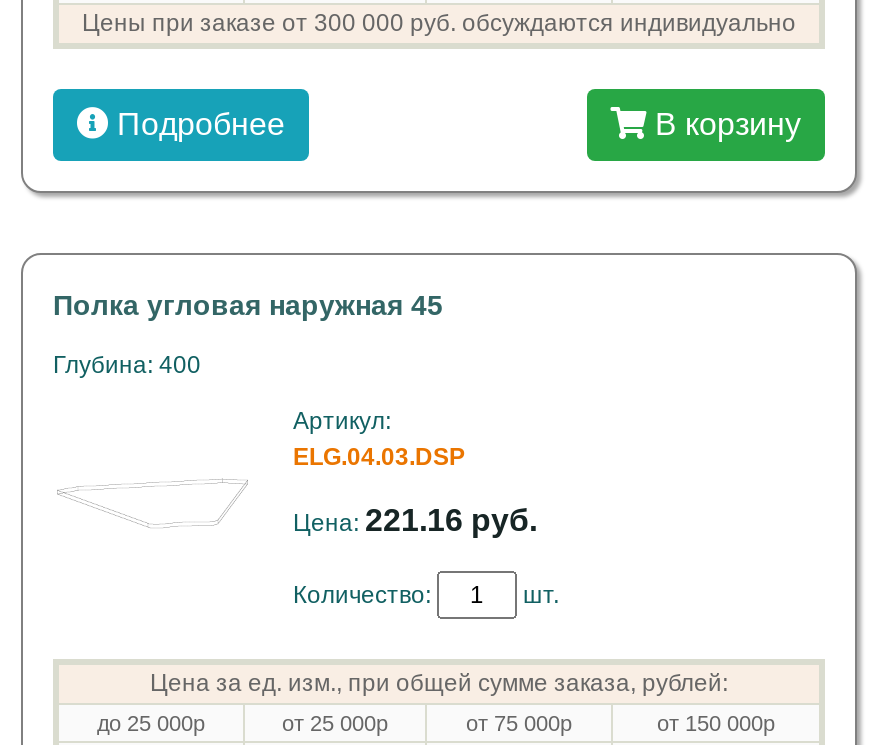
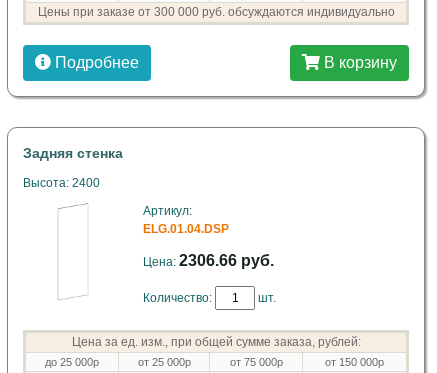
[53,289,443,321] Полка угловая наружная 45 -> [23,145,123,161] Задняя стенка
[53,351,201,379] Глубина: 400 -> [23,176,100,190] Высота: 2400
[293,443,465,471] ELG.04.03.DSP -> [143,222,229,236] ELG.01.04.DSP
[293,503,537,537] Цена: 221.16 руб. -> [143,252,274,269] Цена: 2306.66 руб.

